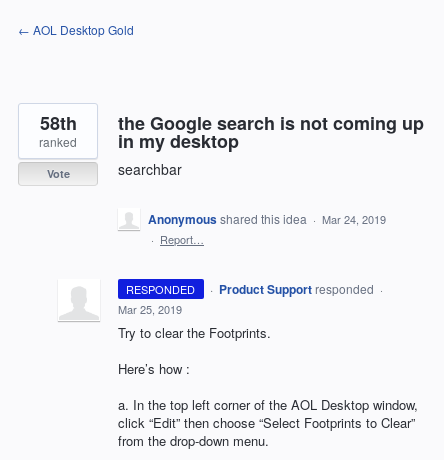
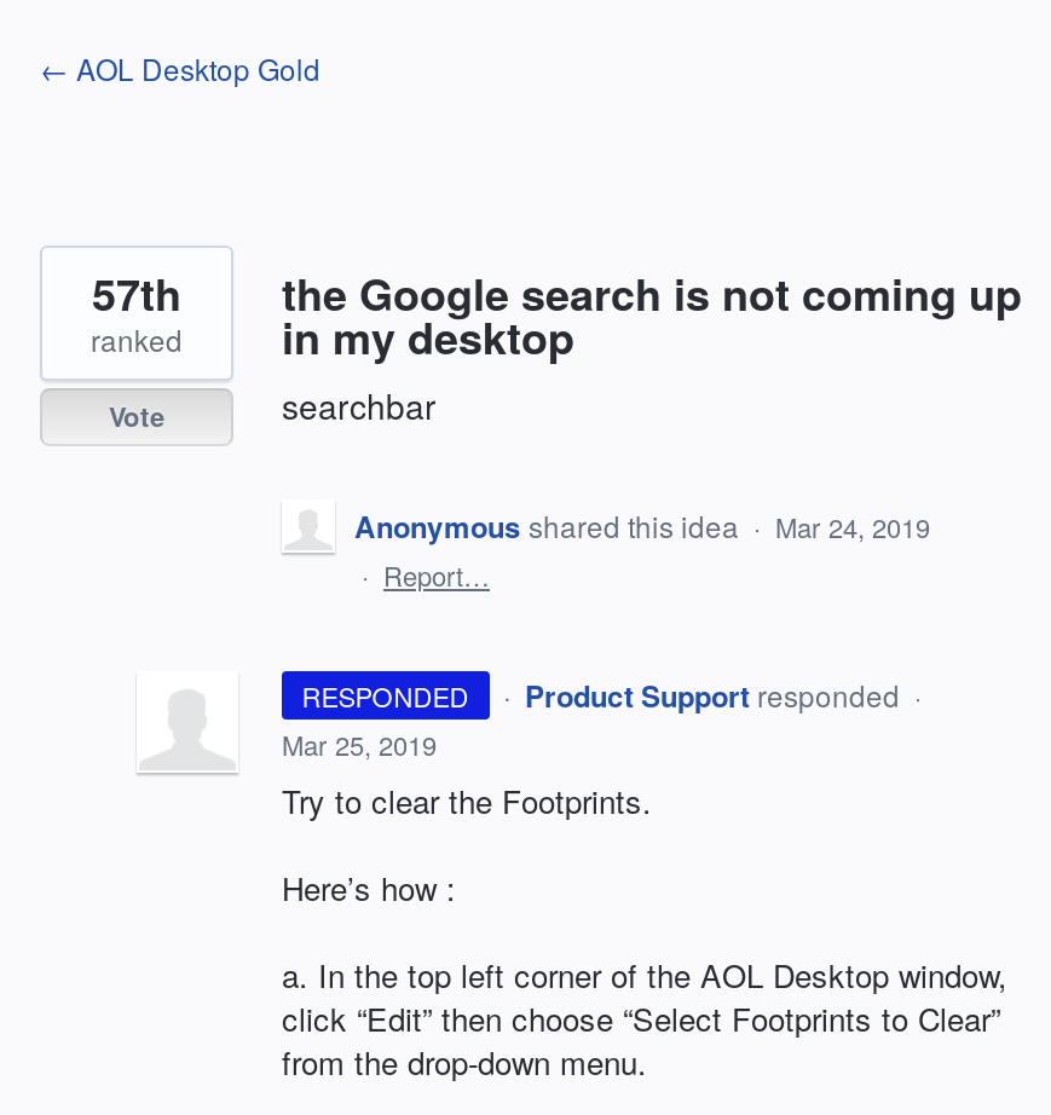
[39,110,424,136] 58th the Google search is not coming up -> [92,262,1022,325] 57th the Google search is not coming up

